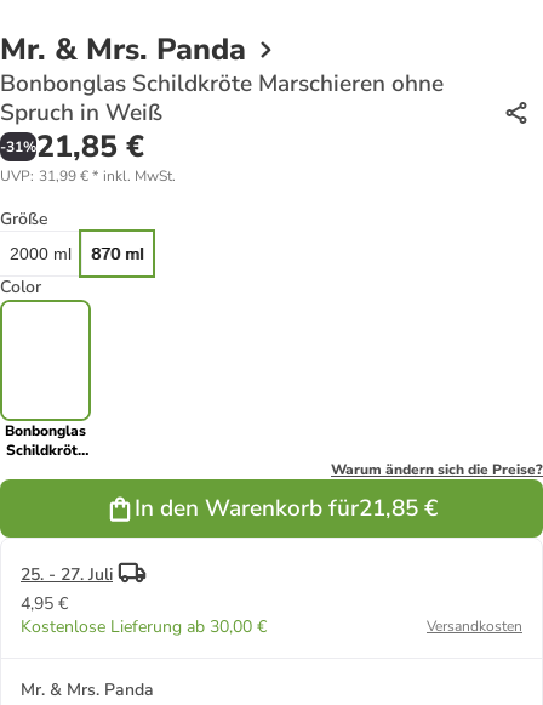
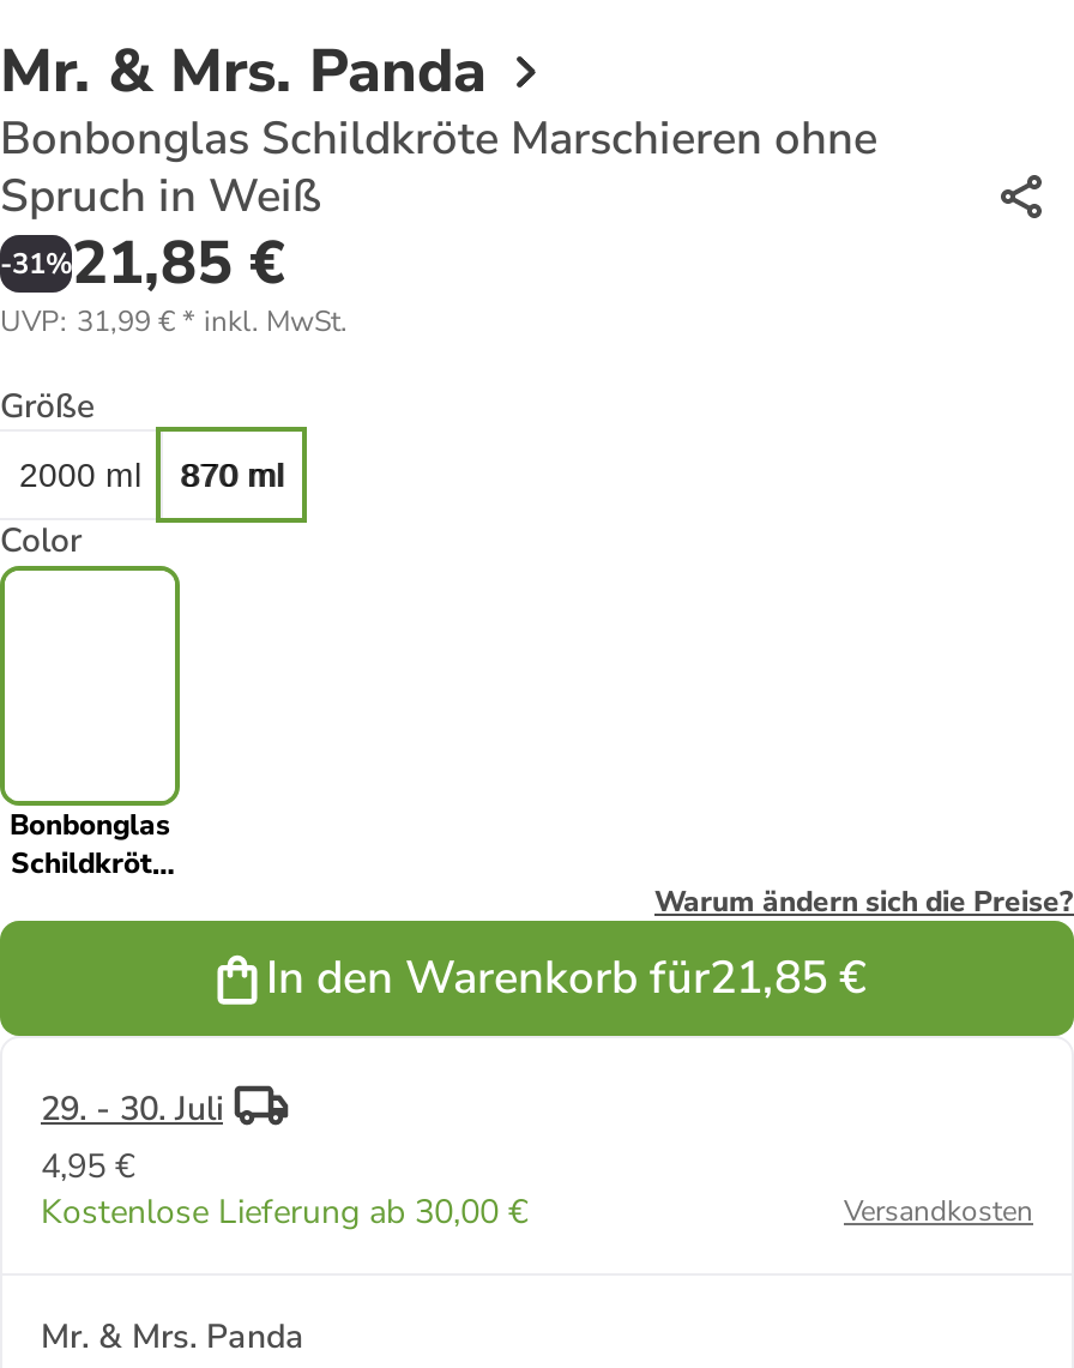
[21,563,113,586] 25. - 27. Juli -> [41,1087,223,1133] 29. - 30. Juli

